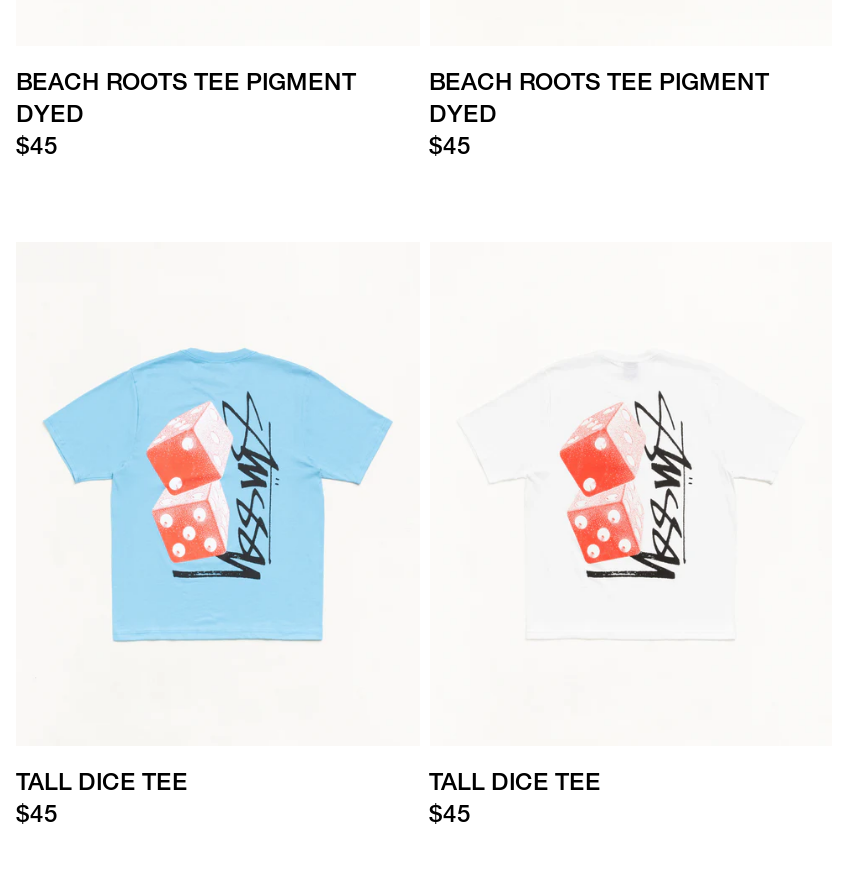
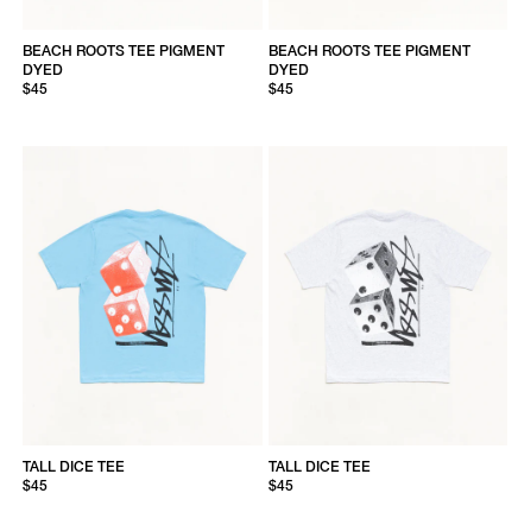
[558,404,684,580] [image] -> [346,241,417,347] [image]

